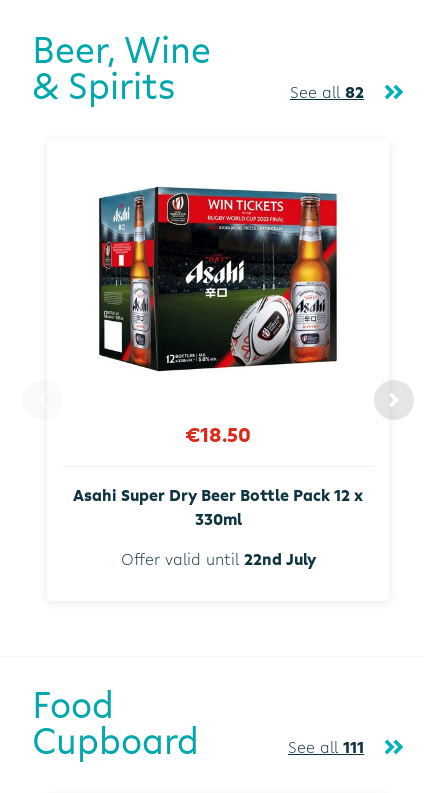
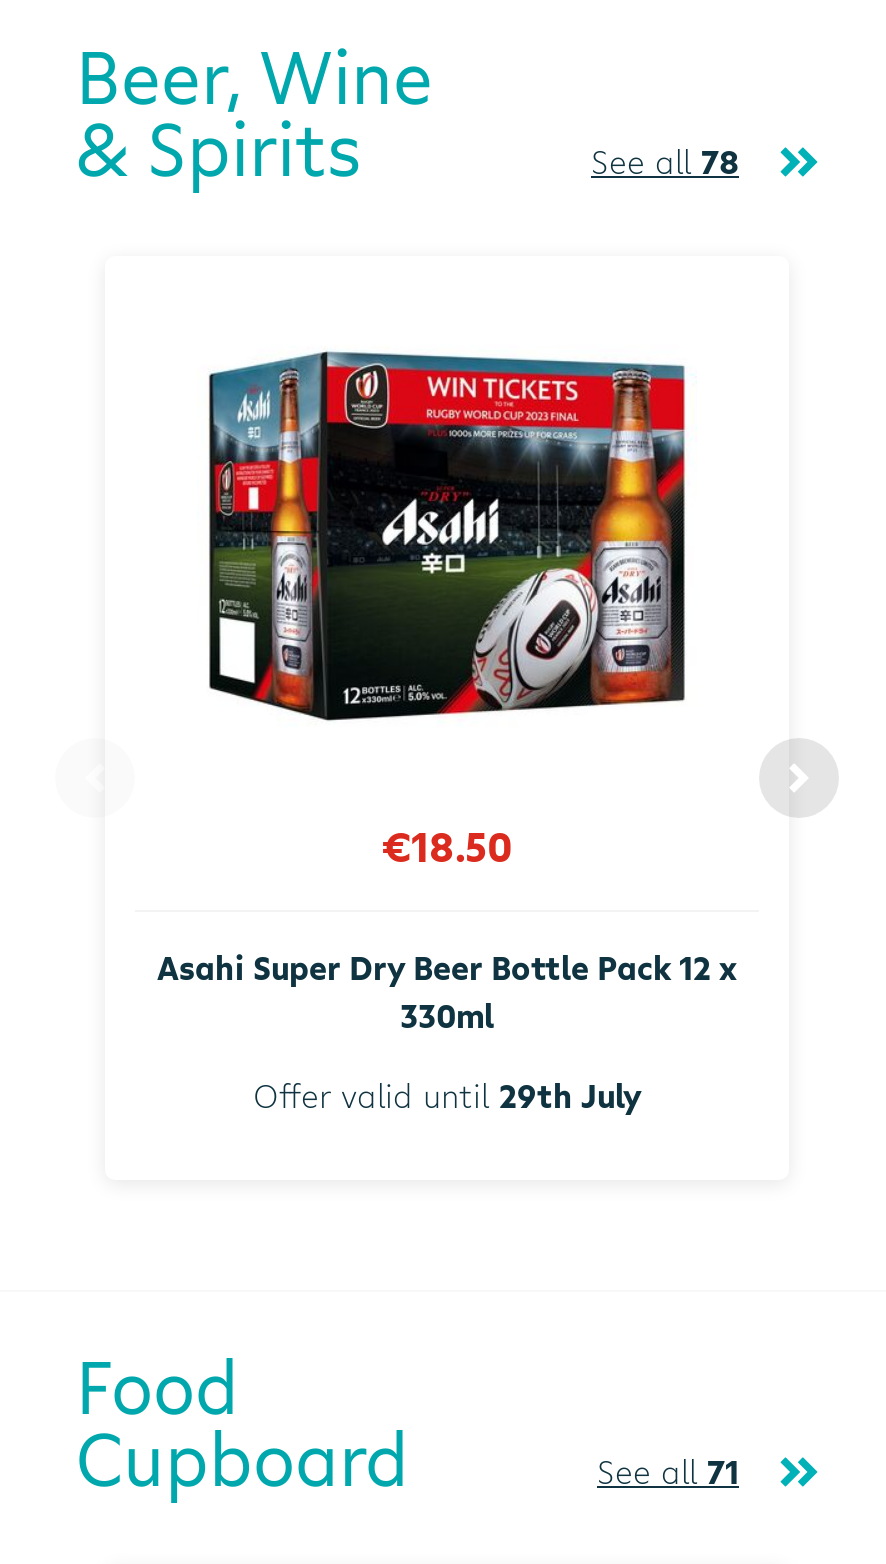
[290,81,364,103] See all 82 -> [591,140,739,184] See all 78
[120,548,315,570] Offer valid until 22nd July -> [253,1073,641,1117] Offer valid until 29th July
[288,736,364,758] See all 111 -> [597,1449,739,1493] See all 71

